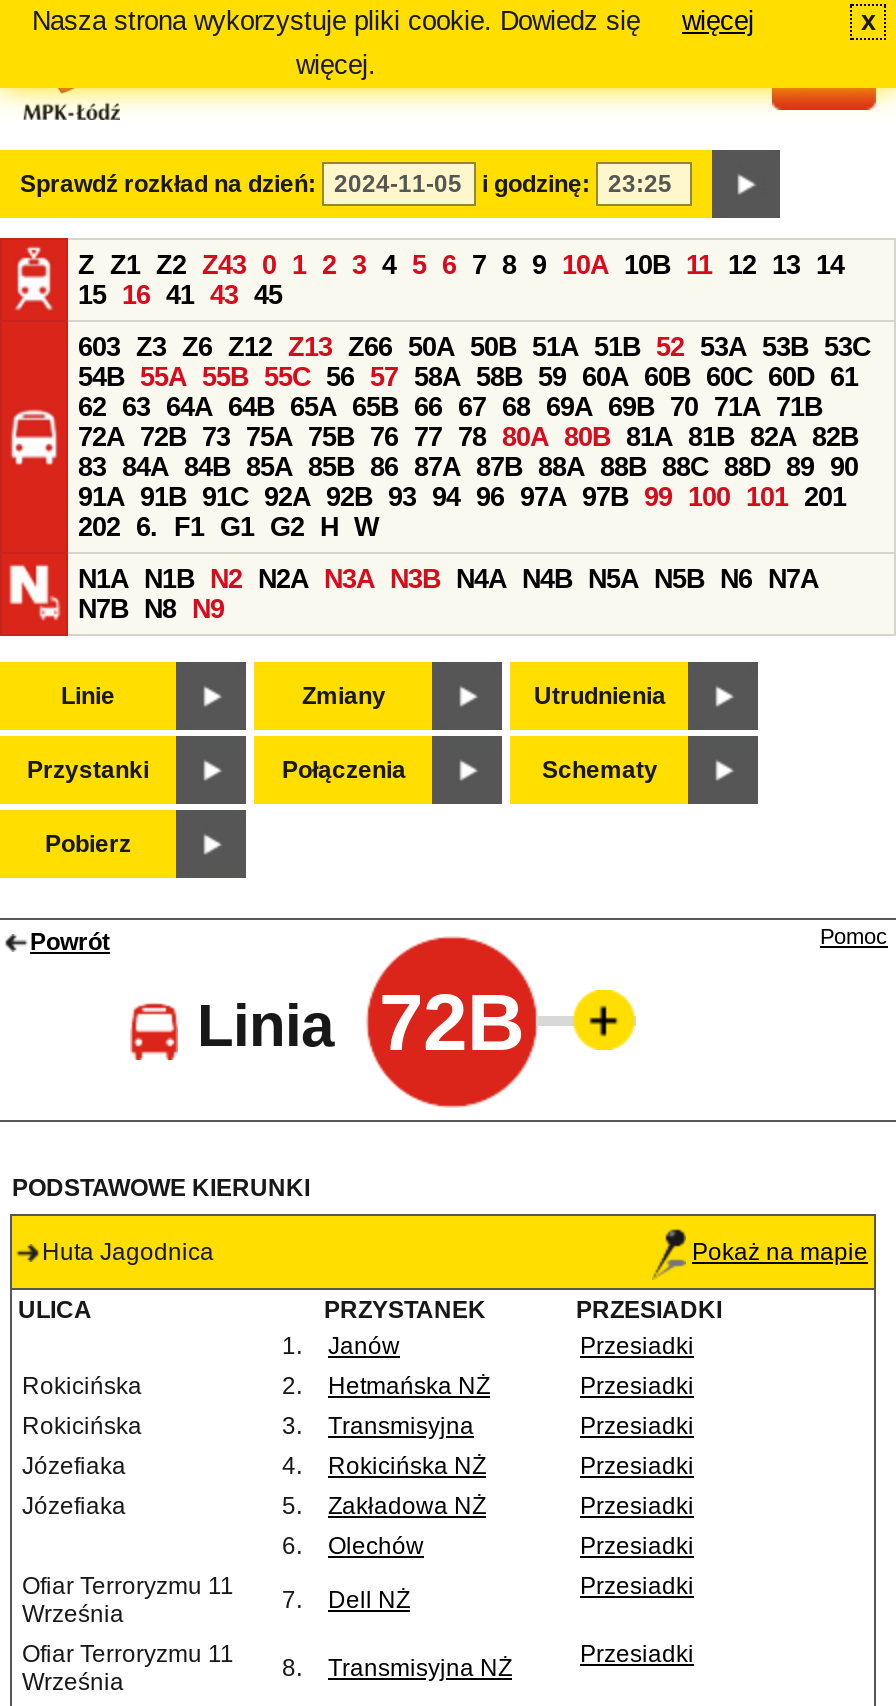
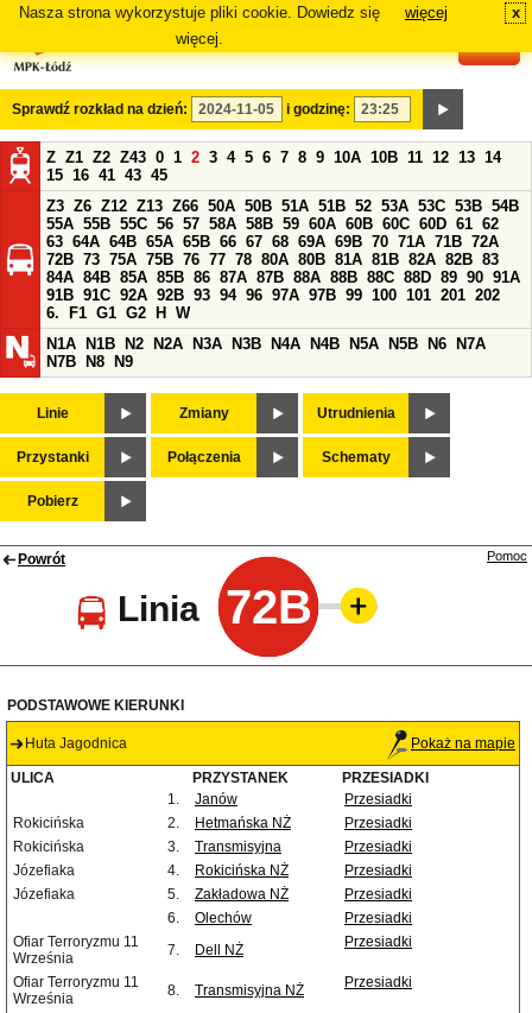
[78,332,870,542] 603 Z3 Z6 Z12 Z13 Z66 50A 50B 51A 51B 52 53A 53B 53C | 54B 55A 55B 55C 56 57 58A 58B 59 60A 60B 60C 60D 61 | 62 63 64A 64B 65A 65B 66 67 68 69A 69B 70 71A 71B | 72A 72B 73 75A 75B 76 77 78 80A 80B 81A 81B 82A 82B | 83 84A 84B 85A 85B 86 87A 87B 88A 88B 88C 88D 89 90 | 91A 91B 91C 92A 92B 93 94 96 97A 97B 99 100 101 201 | 202 6. F1 G1 G2 H W -> [46,197,520,322] Z3 Z6 Z12 Z13 Z66 50A 50B 51A 51B 52 53A 53C 53B 54B | 55A 55B 55C 56 57 58A 58B 59 60A 60B 60C 60D 61 62 | 63 64A 64B 65A 65B 66 67 68 69A 69B 70 71A 71B 72A | 72B 73 75A 75B 76 77 78 80A 80B 81A 81B 82A 82B 83 | 84A 84B 85A 85B 86 87A 87B 88A 88B 88C 88D 89 90 91A | 91B 91C 92A 92B 93 94 96 97A 97B 99 100 101 201 202 | 6. F1 G1 G2 H W

